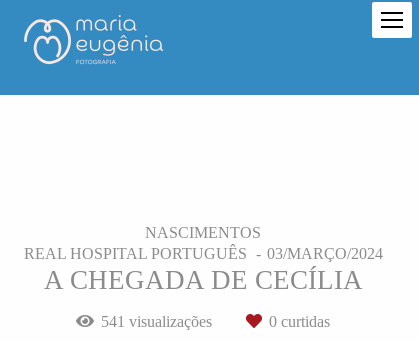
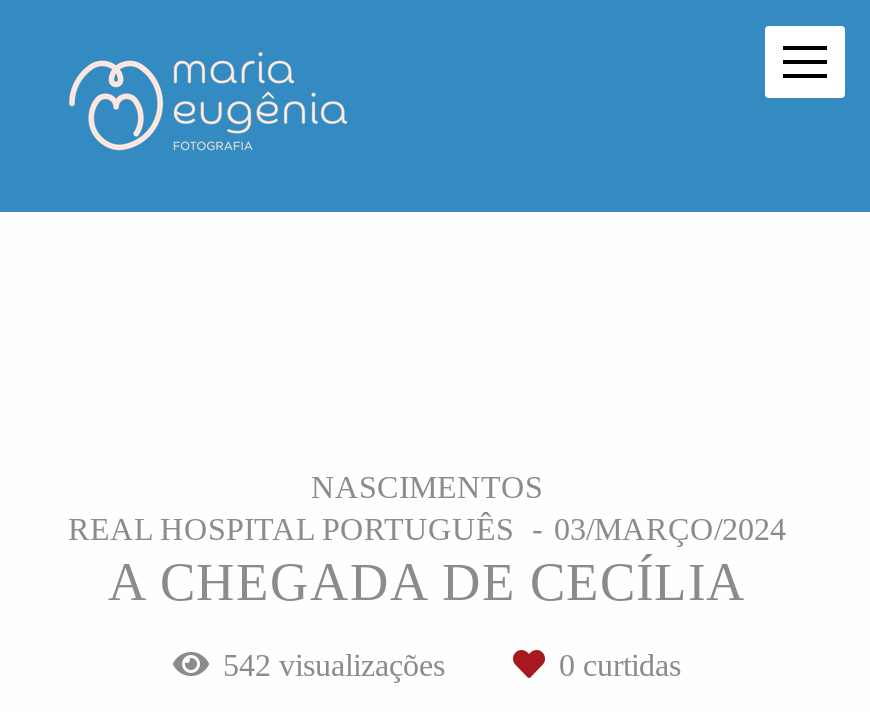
[101,313,216,330] 541 visualizações -> [223,648,453,682] 542 visualizações

